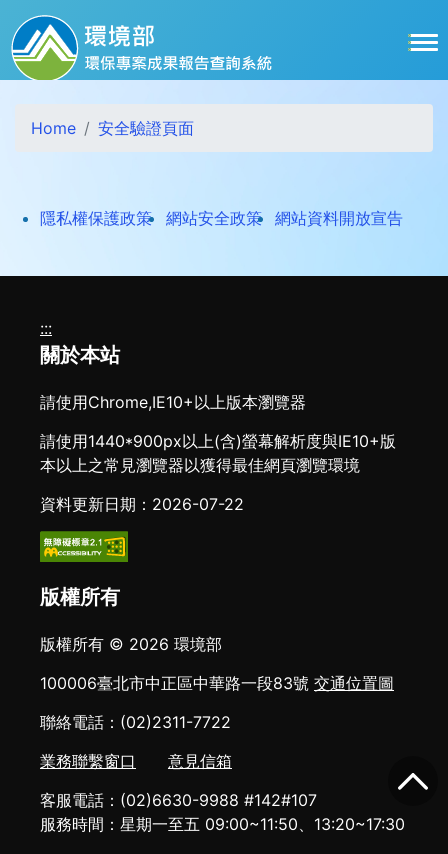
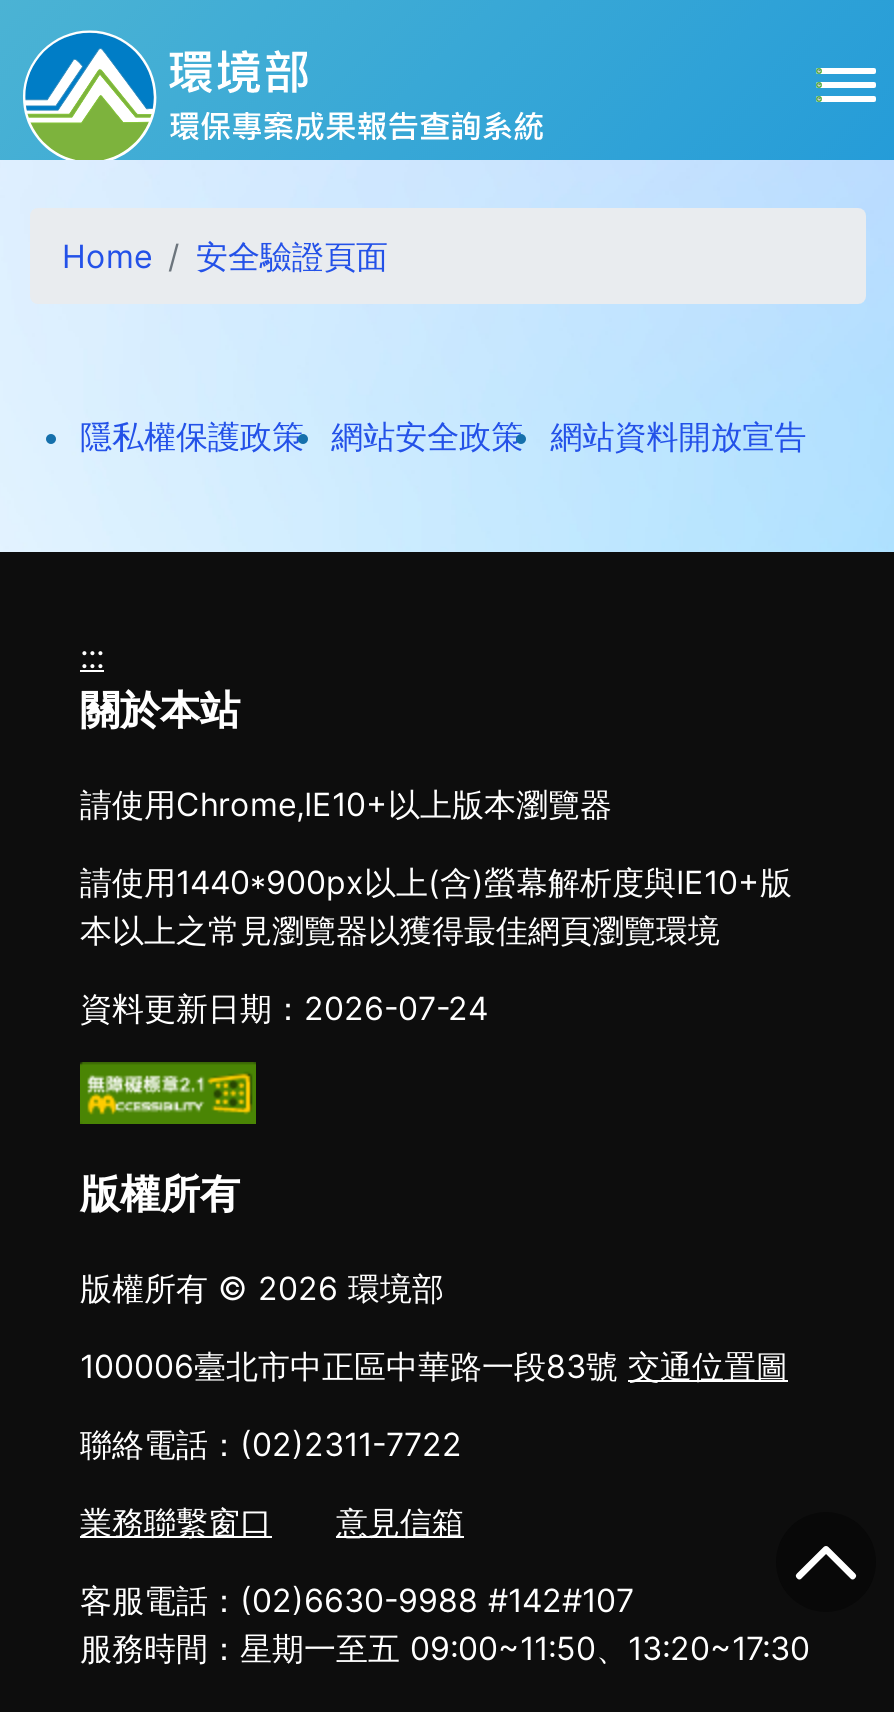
[40,494,244,514] 資料更新日期：2026-07-22 -> [80,988,488,1028] 資料更新日期：2026-07-24

